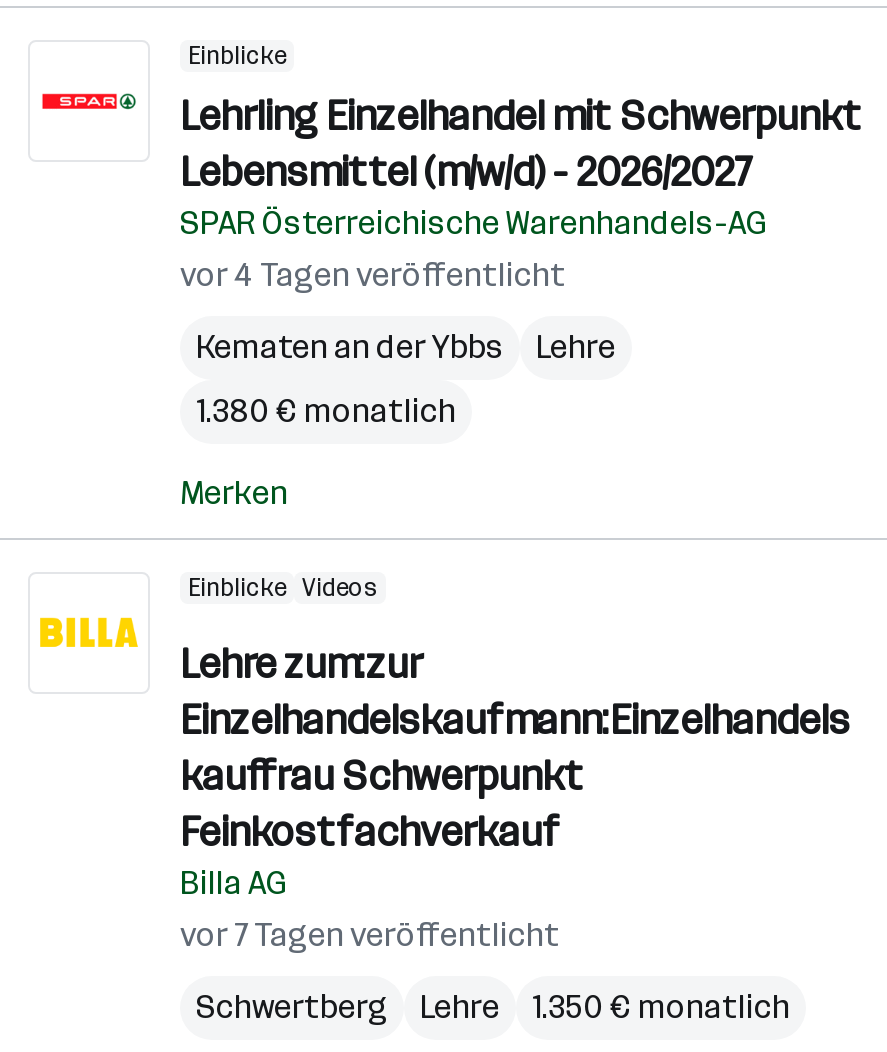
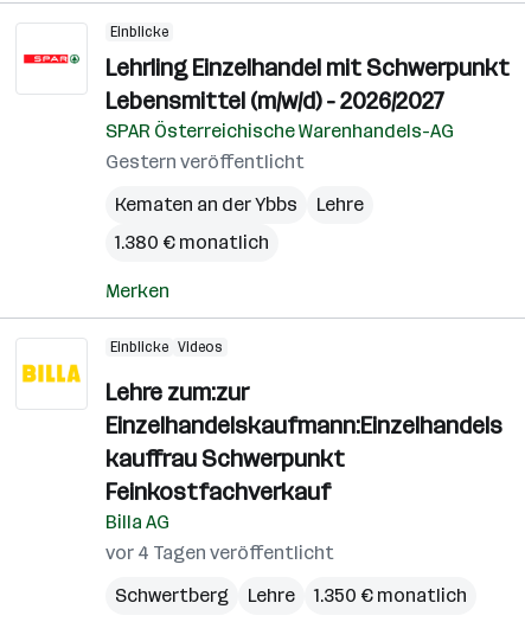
none -> [105,150,305,173] Gestern veröffentlicht
moved [180,256,566,294] -> [105,541,334,564]: vor 4 Tagen veröffentlicht
[180,916,560,954] vor 7 Tagen veröffentlicht -> none

